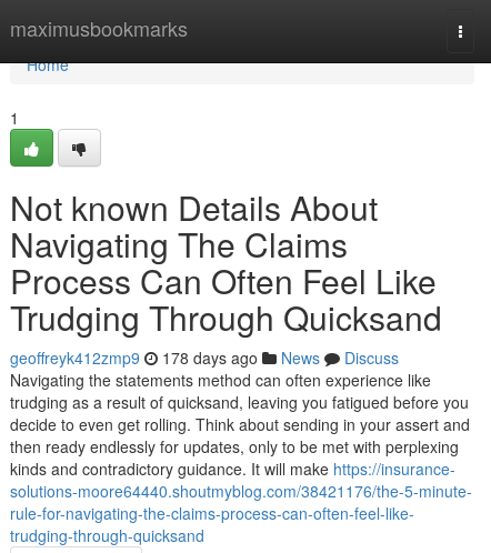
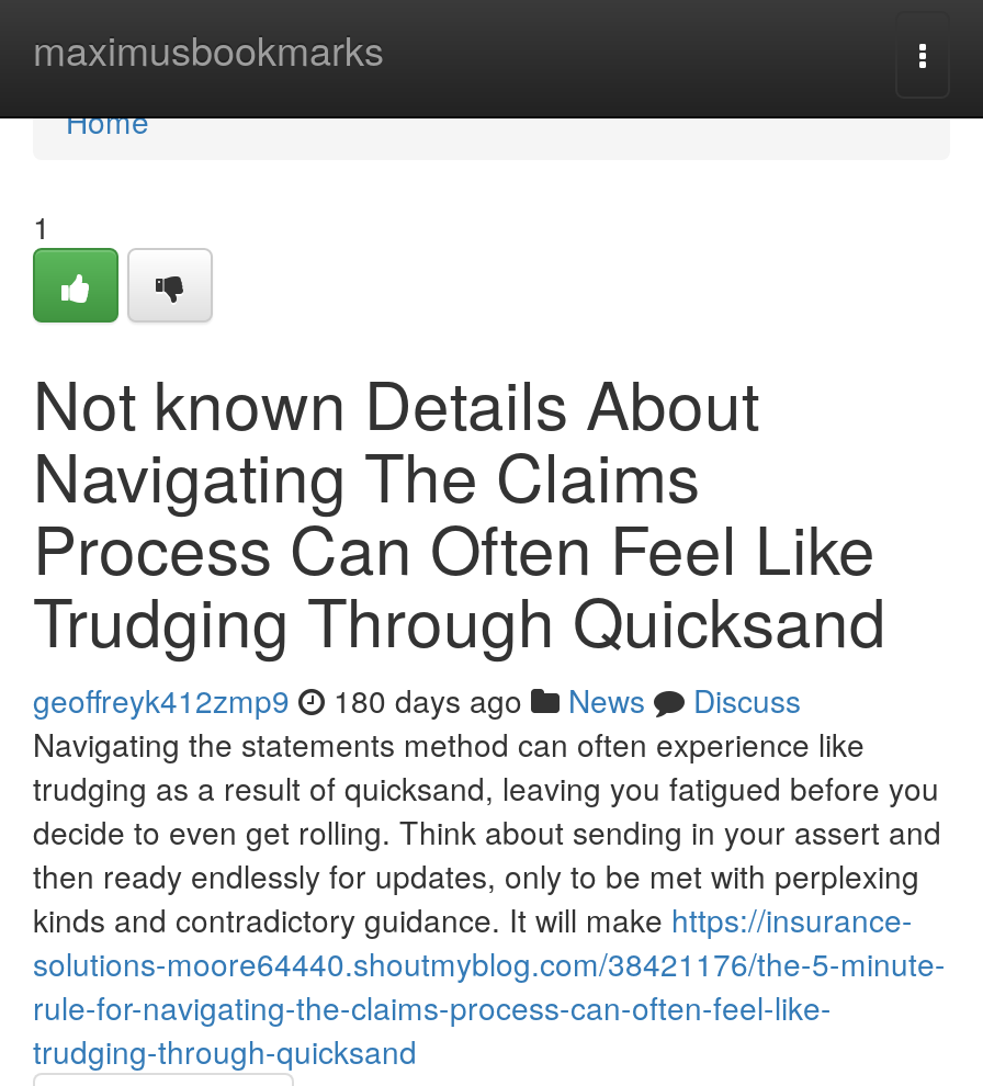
[10,346,399,369] geoffreyk412zmp9 178 days ago News Discuss -> [33,678,801,722] geoffreyk412zmp9 180 days ago News Discuss

